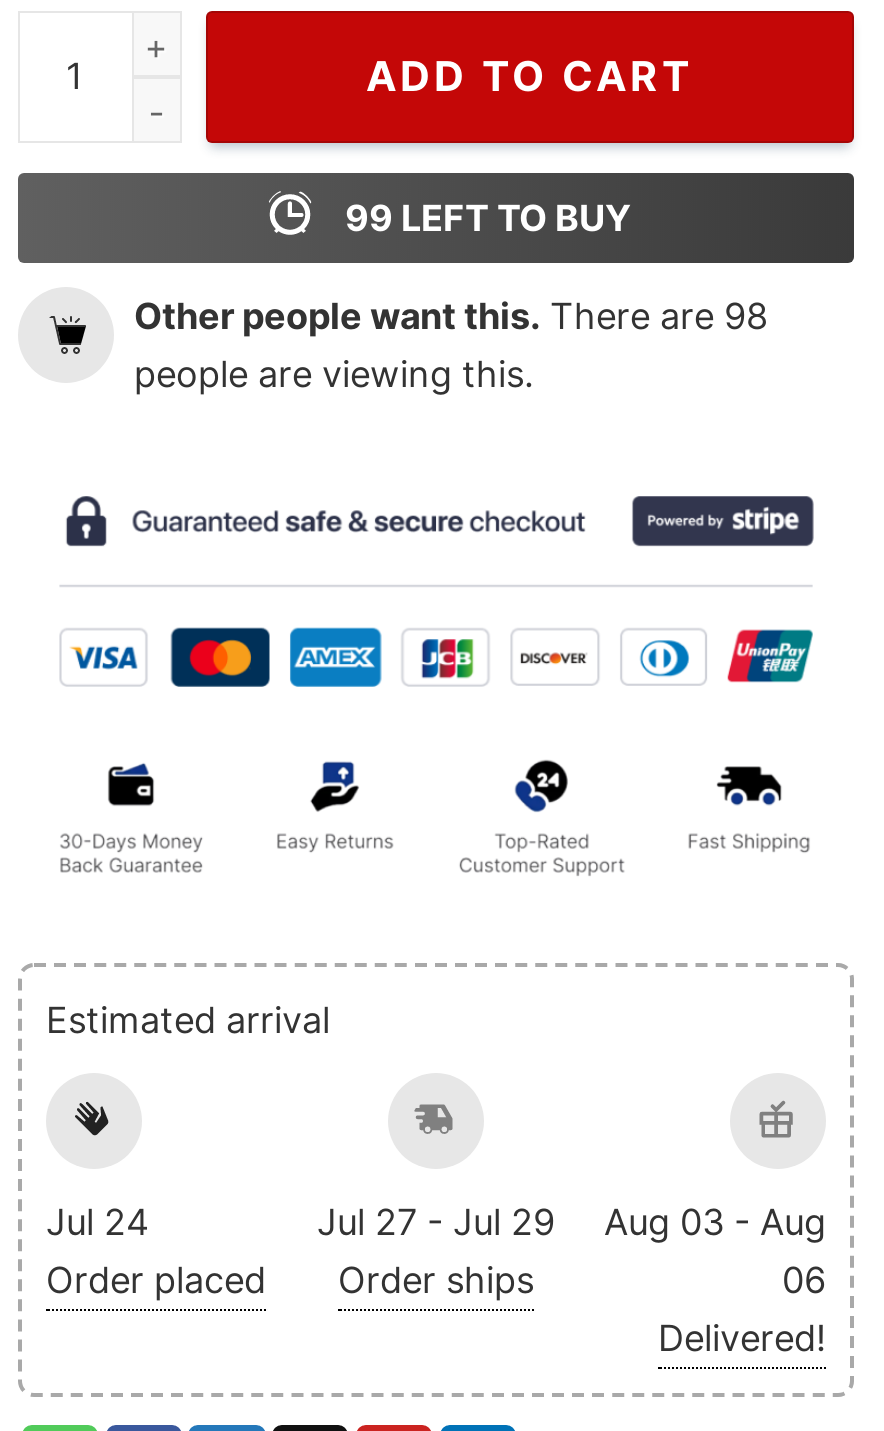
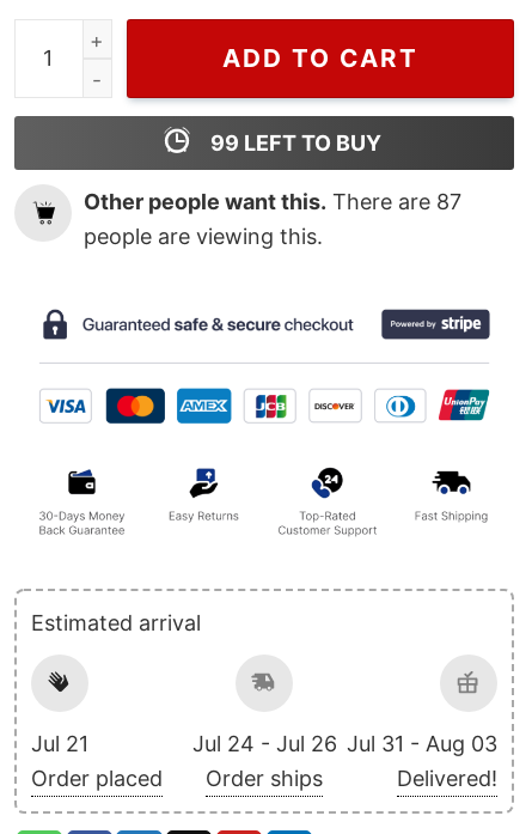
[134,295,768,337] Other people want this. There are 98 -> [84,189,461,214] Other people want this. There are 87
[46,1200,150,1242] Jul 24 -> [31,731,88,756] Jul 21
[317,1200,555,1242] Jul 27 - Jul 29 -> [192,731,337,756] Jul 24 - Jul 26
[604,1200,826,1300] Aug 03 - Aug | 06 -> [347,731,497,756] Jul 31 - Aug 03

